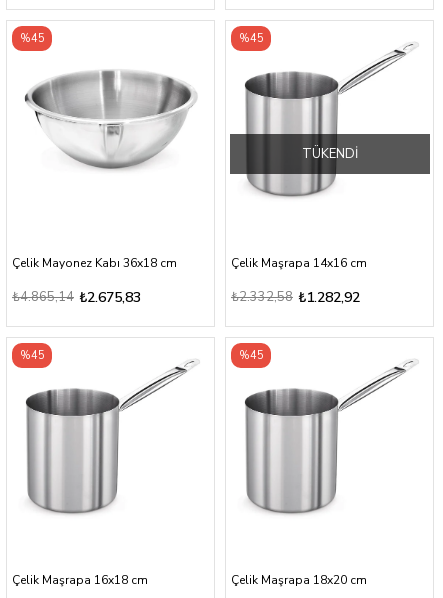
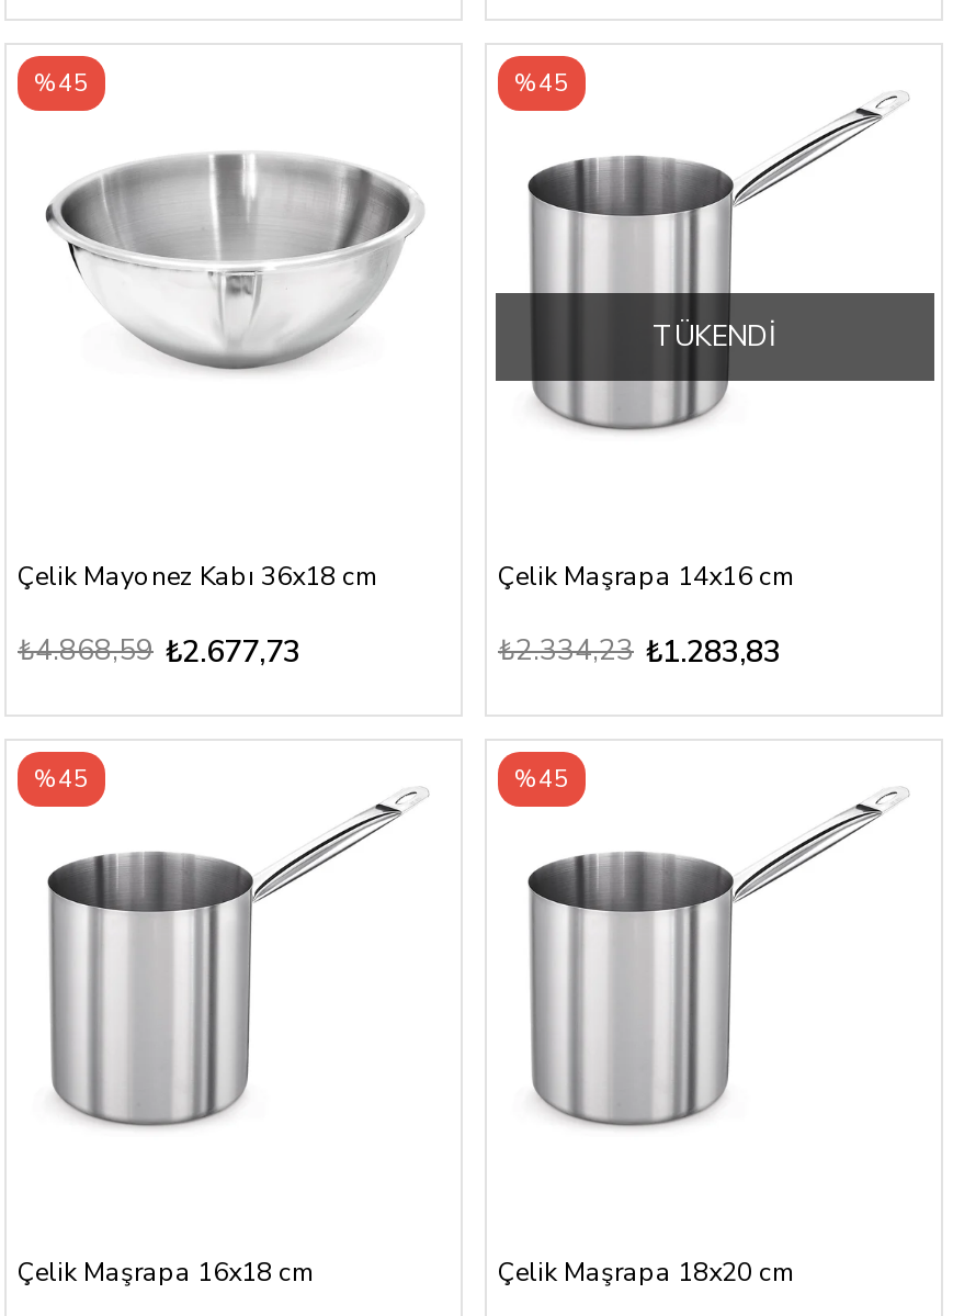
[12,288,74,306] ₺4.865,14 -> [18,631,154,671] ₺4.868,59
[79,288,141,307] ₺2.675,83 -> [164,631,300,673] ₺2.677,73
[231,288,293,306] ₺2.332,58 -> [498,631,634,671] ₺2.334,23
[298,288,360,307] ₺1.282,92 -> [645,631,781,673] ₺1.283,83

